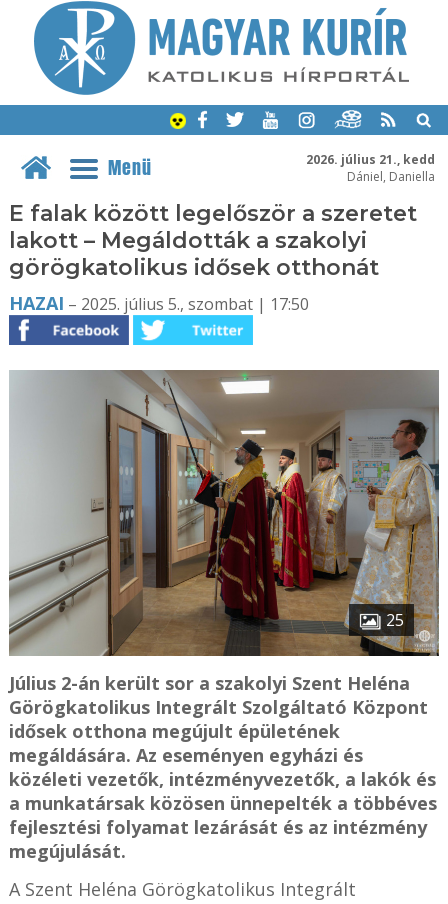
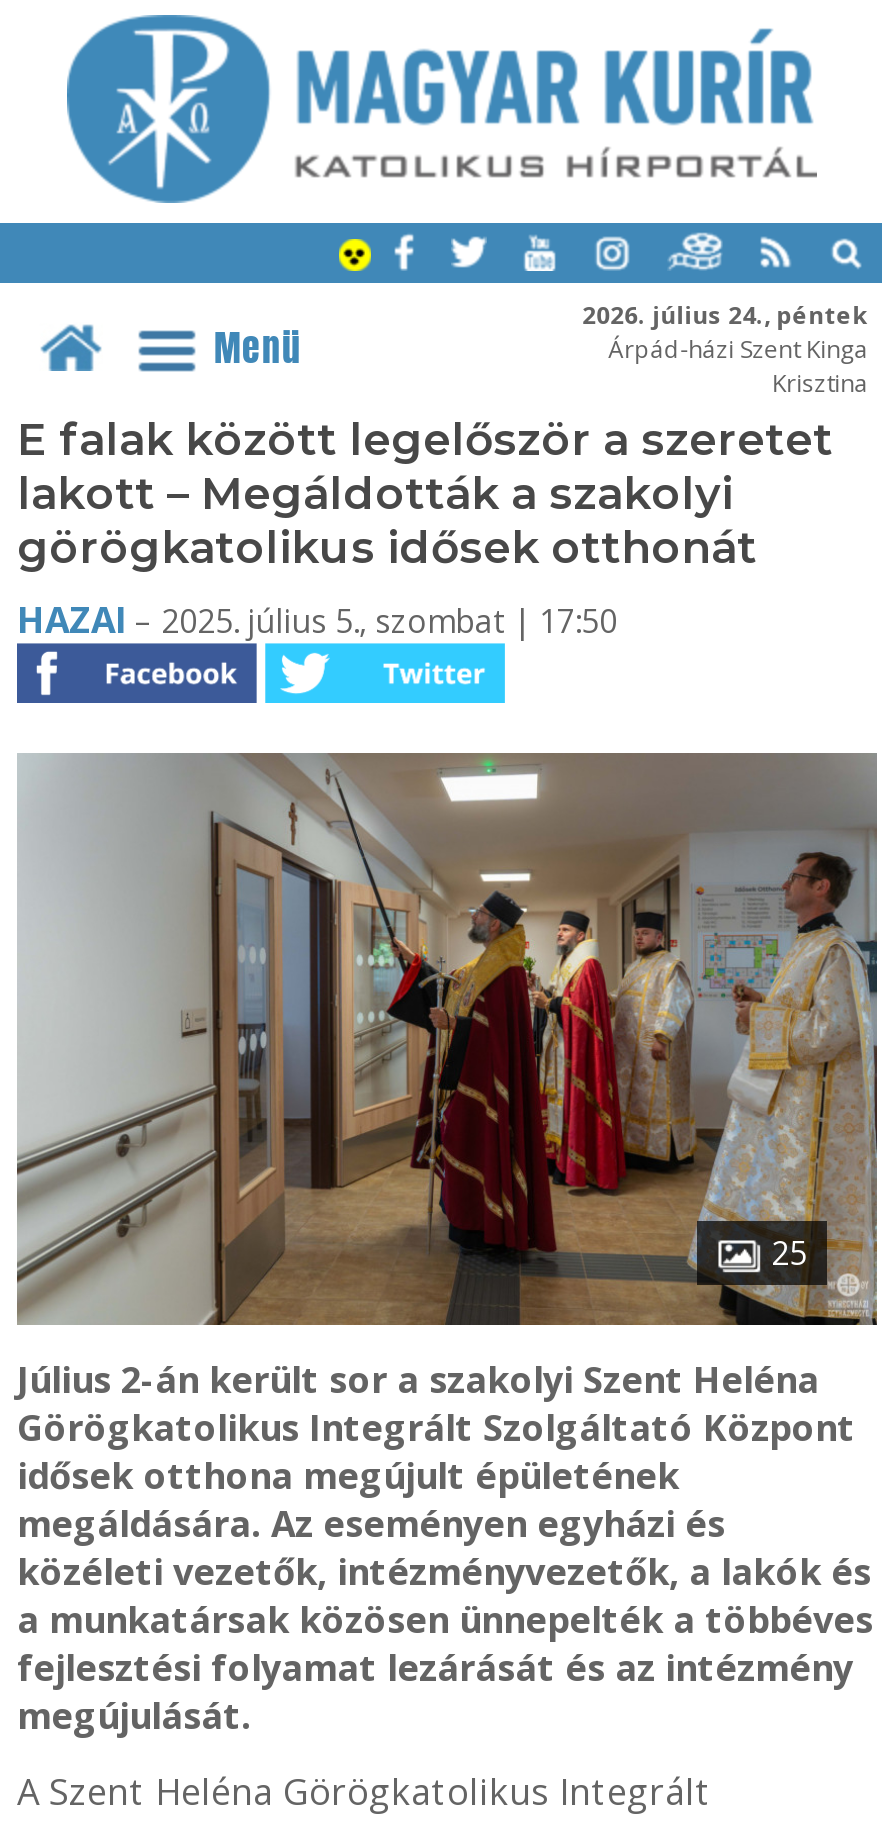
[306,150,435,184] 2026. július 21., kedd | Dániel, Daniella -> [582,297,868,399] 2026. július 24., péntek | Árpád-házi Szent Kinga | Krisztina

